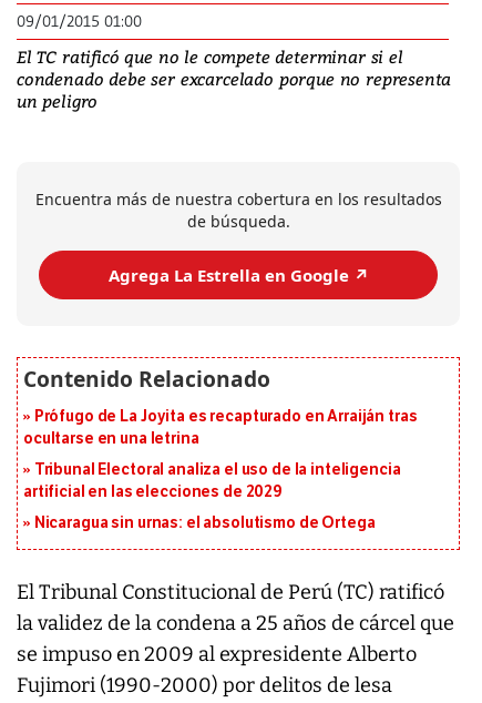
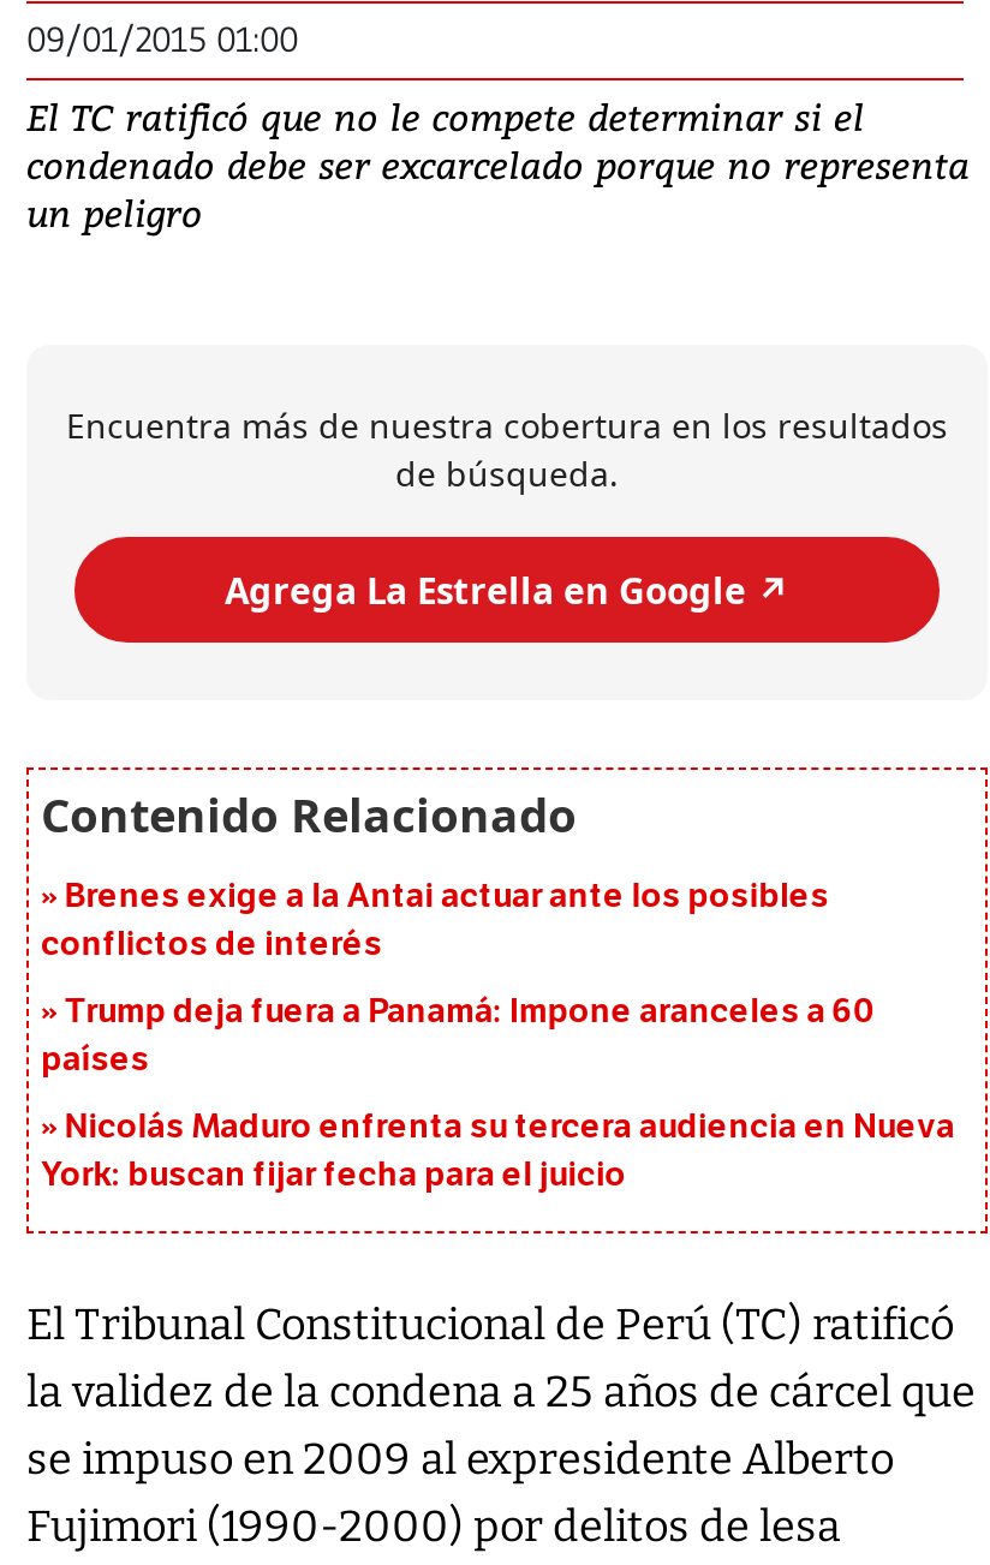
[23,407,417,449] Prófugo de La Joyita es recapturado en Arraiján tras | ocultarse en una letrina -> [41,877,829,966] Brenes exige a la Antai actuar ante los posibles | conflictos de interés
[23,461,401,502] Tribunal Electoral analiza el uso de la inteligencia | artificial en las elecciones de 2029 -> [41,992,875,1081] Trump deja fuera a Panamá: Impone aranceles a 60 | países
[34,514,375,533] Nicaragua sin urnas: el absolutismo de Ortega -> [41,1107,955,1196] Nicolás Maduro enfrenta su tercera audiencia en Nueva | York: buscan fijar fecha para el juicio

